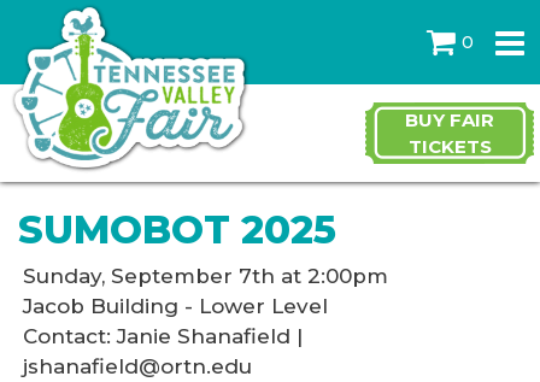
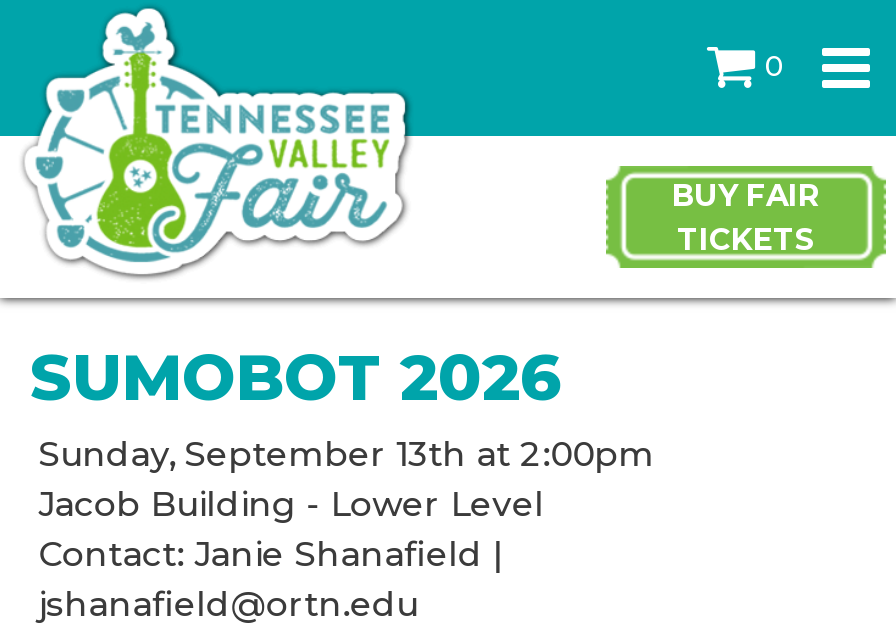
[18,207,336,254] SUMOBOT 2025 -> [30,339,562,417] SUMOBOT 2026
[23,264,388,288] Sunday, September 7th at 2:00pm -> [38,434,654,474] Sunday, September 13th at 2:00pm

